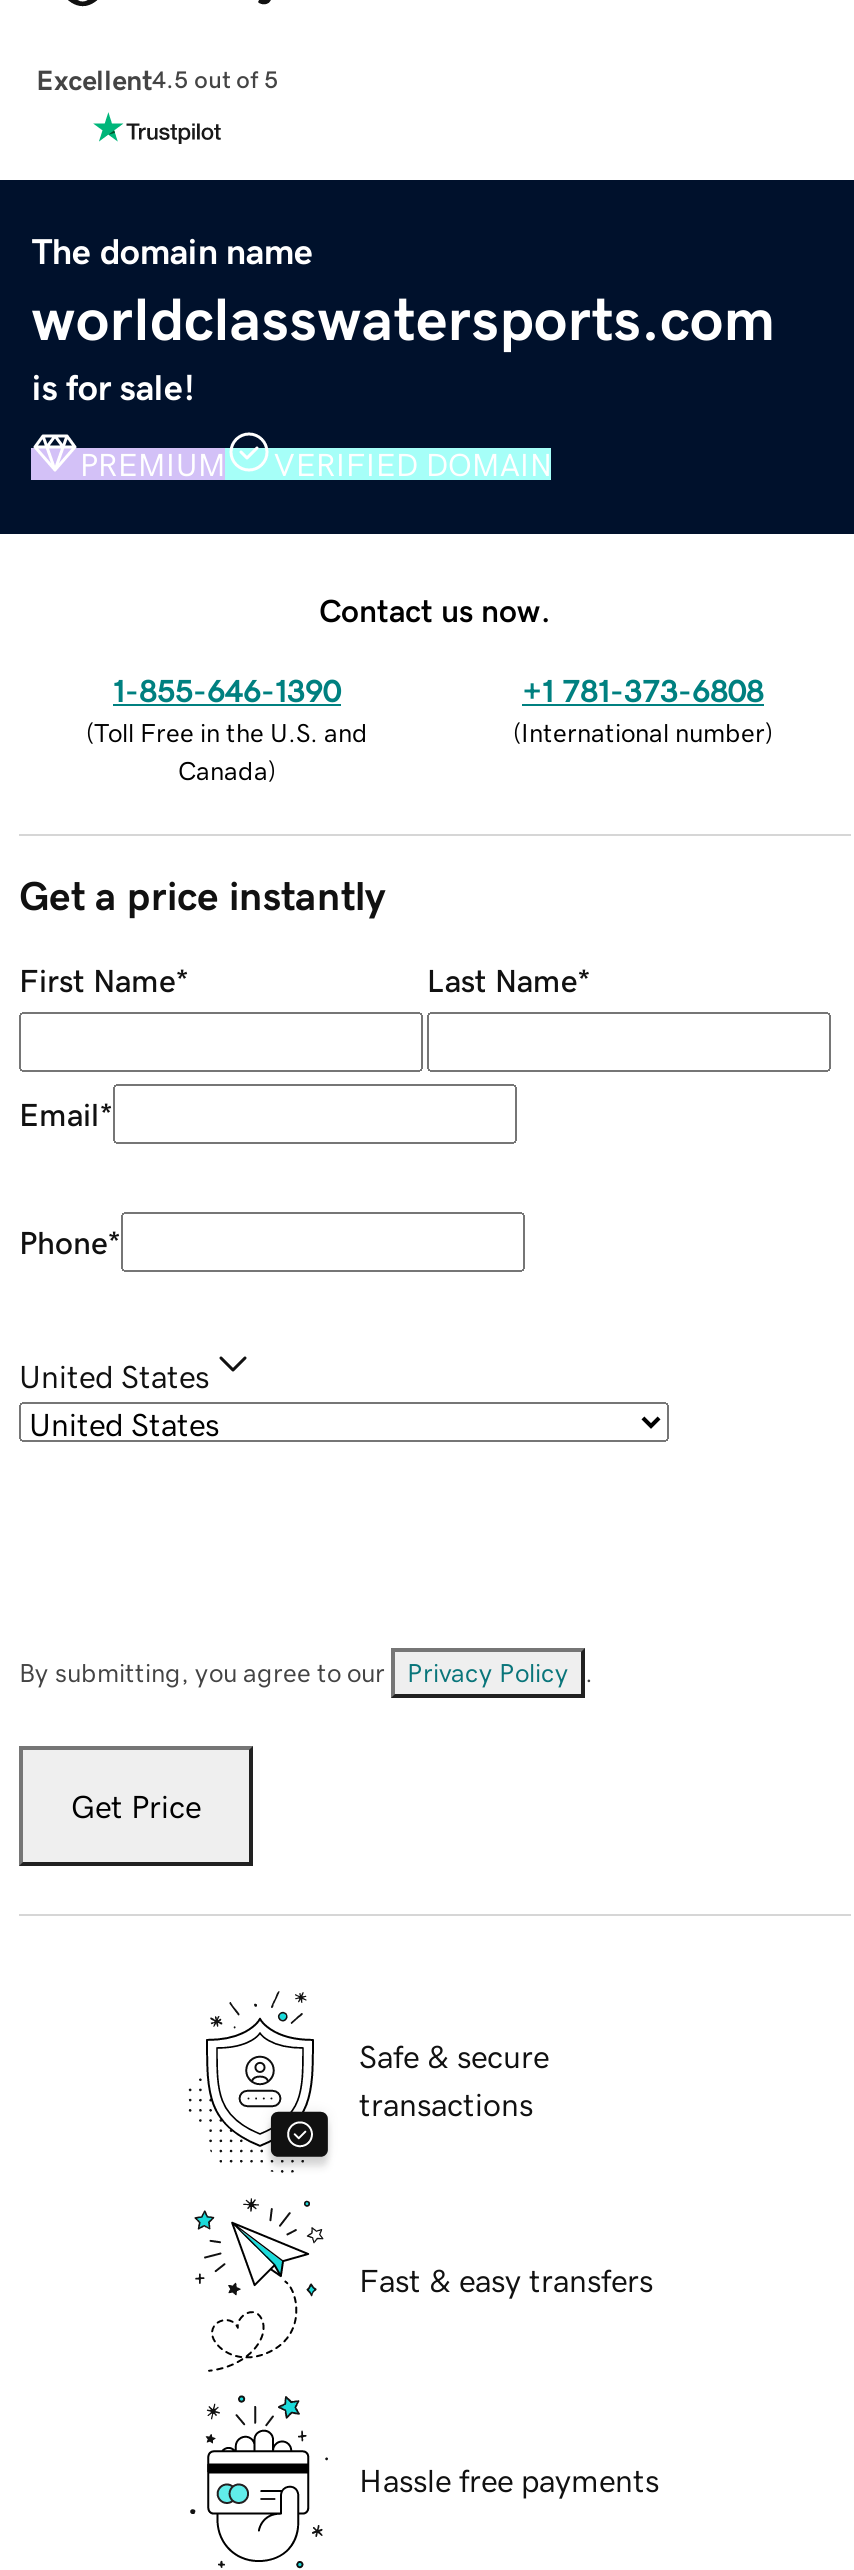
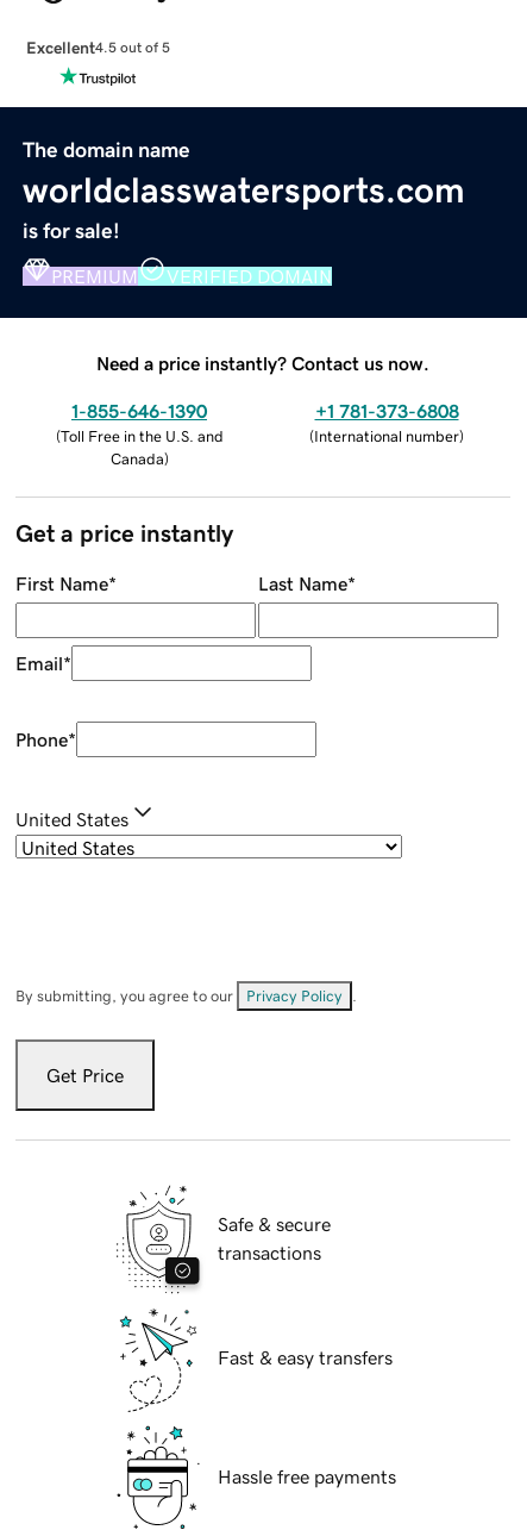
[319,593,551,625] Contact us now. -> [96,353,429,372] Need a price instantly? Contact us now.

